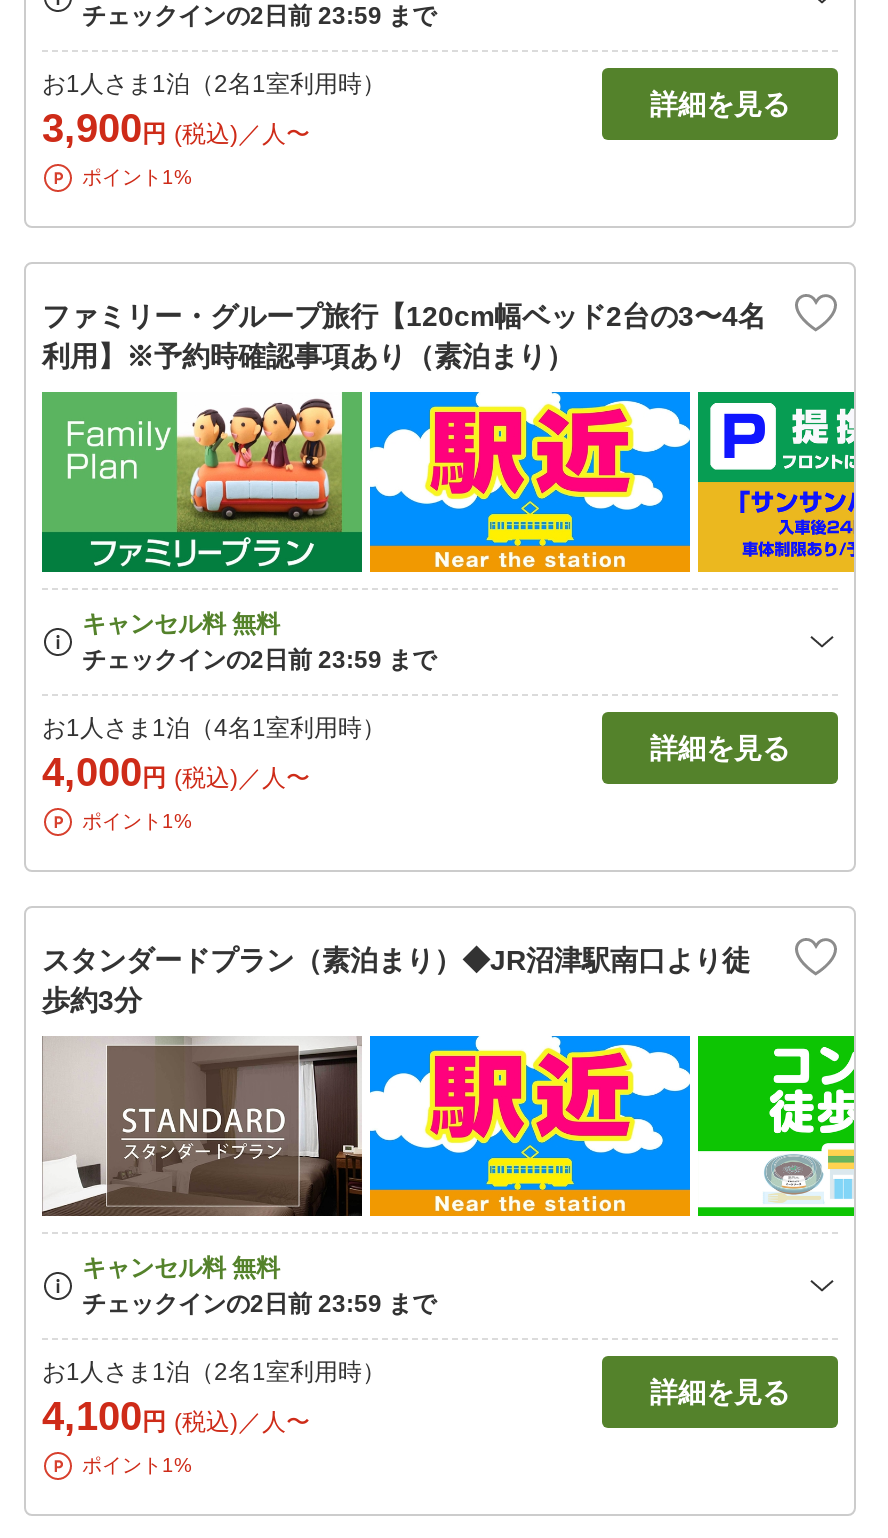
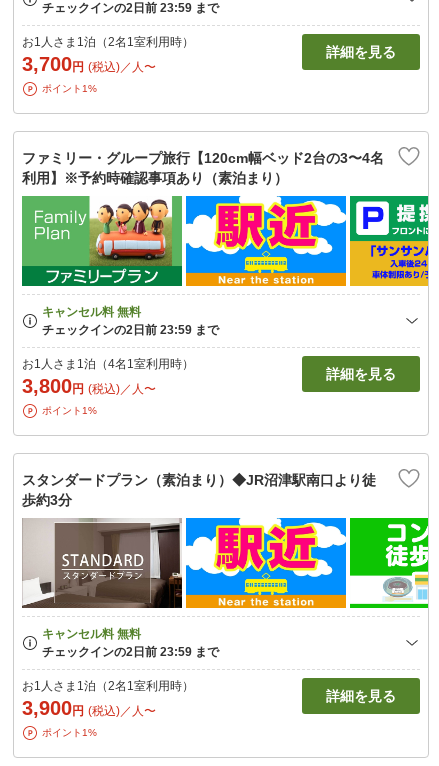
[42,106,310,150] 3,900円 (税込)／人〜 -> [22,53,156,75] 3,700円 (税込)／人〜
[42,750,310,794] 4,000円 (税込)／人〜 -> [22,375,156,397] 3,800円 (税込)／人〜
[42,1394,310,1438] 4,100円 (税込)／人〜 -> [22,697,156,719] 3,900円 (税込)／人〜

